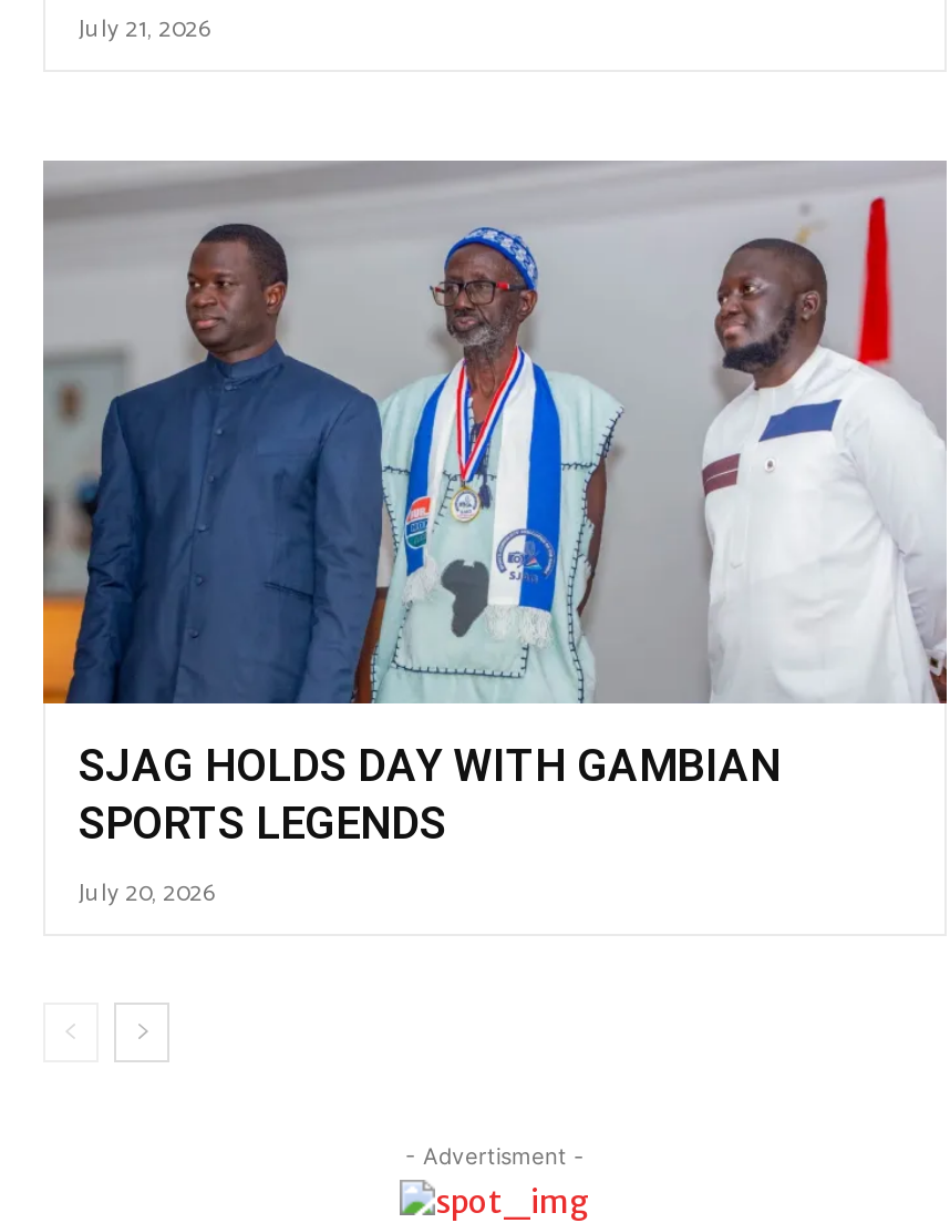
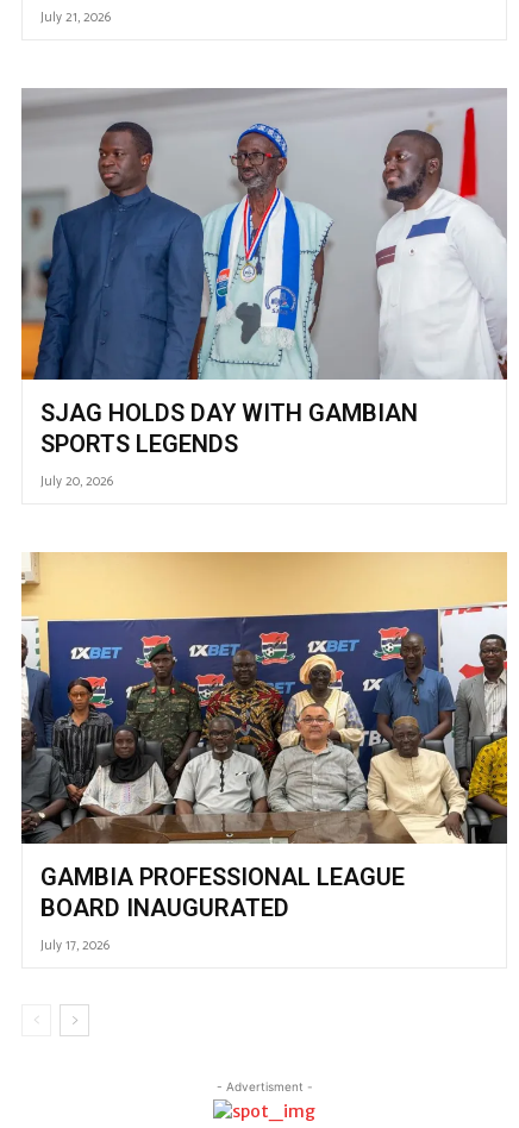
none -> [20,552,508,956] [image] | GAMBIA PROFESSIONAL LEAGUE | BOARD INAUGURATED | July 17, 2026

